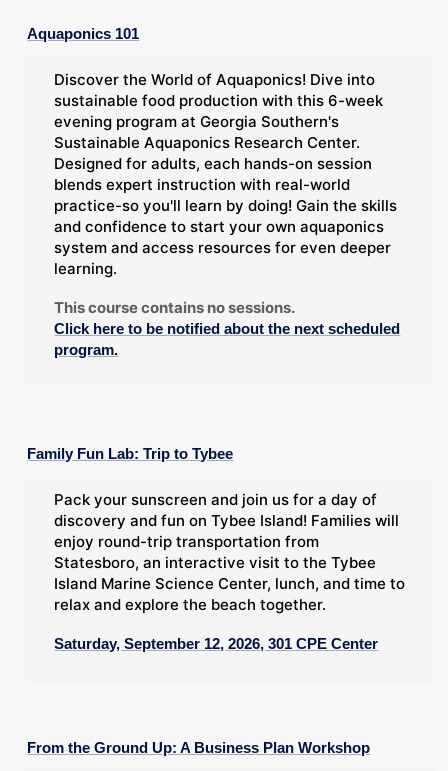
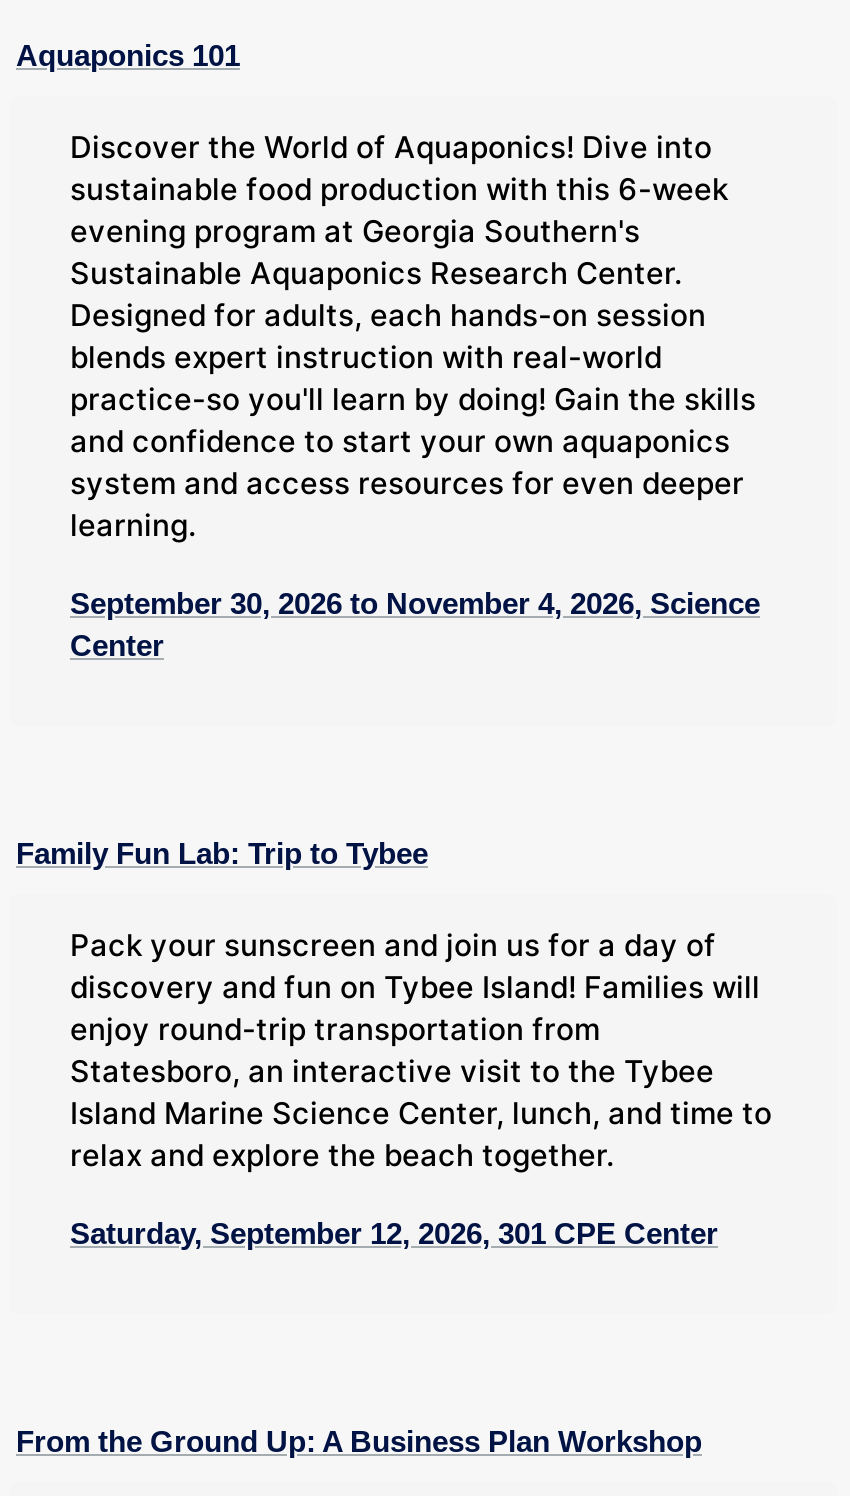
[54,298,400,358] This course contains no sessions. | Click here to be notified about the next scheduled | program. -> [70,586,760,662] September 30, 2026 to November 4, 2026, Science | Center

